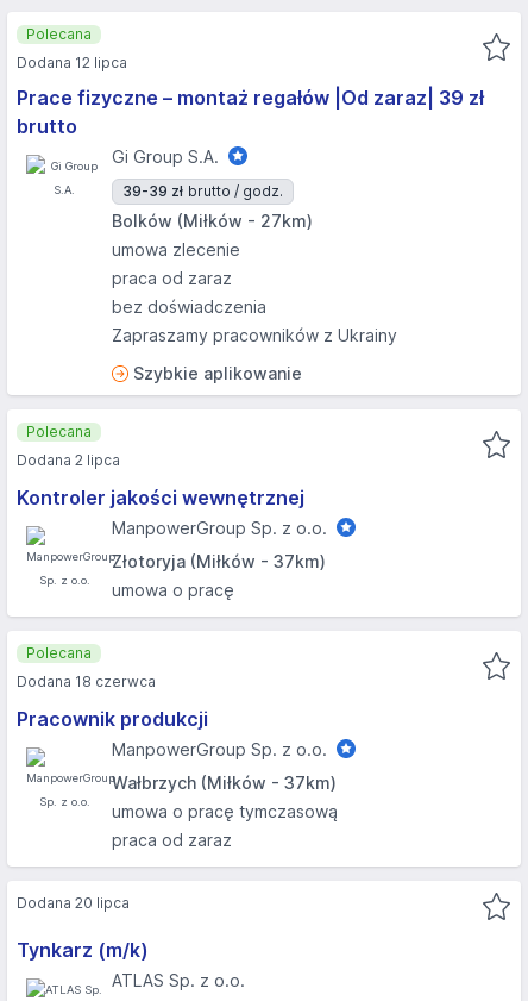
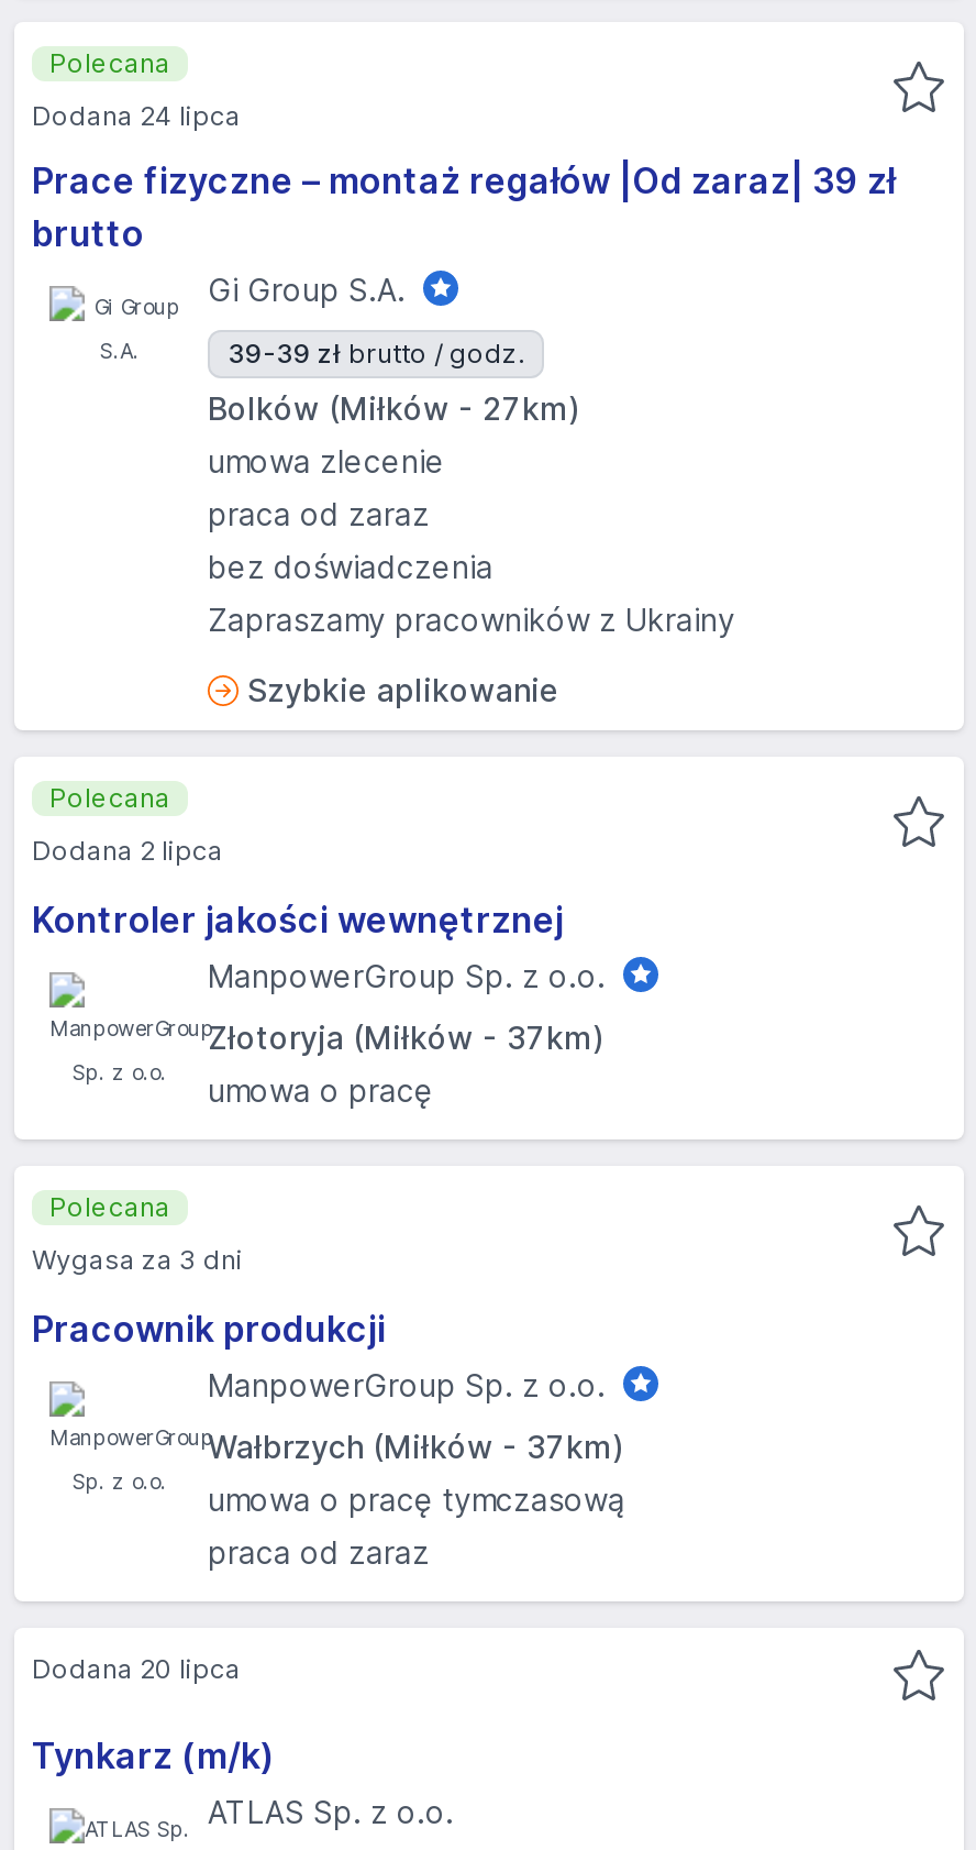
[17,54,127,71] Dodana 12 lipca -> [32,99,241,132] Dodana 24 lipca
[17,672,156,690] Dodana 18 czerwca -> [32,1243,243,1276] Wygasa za 3 dni

